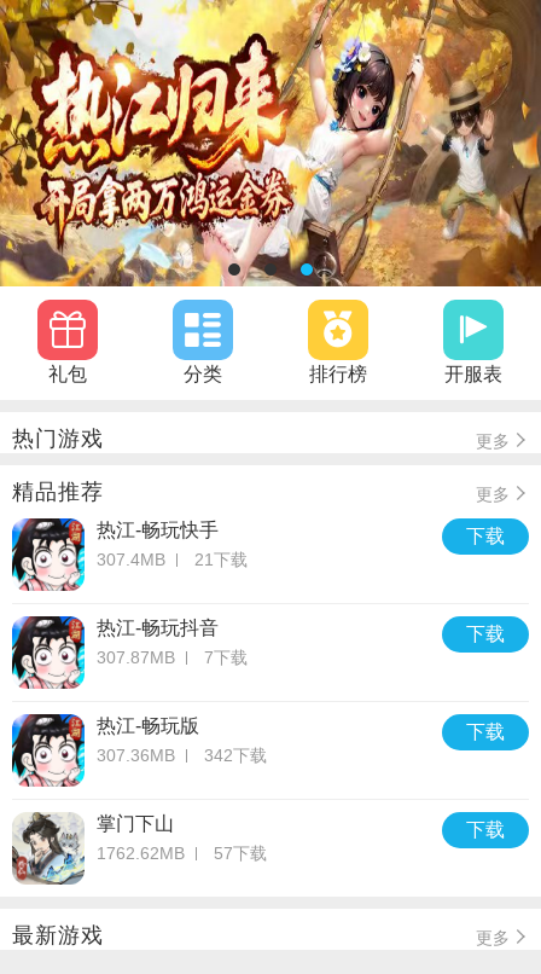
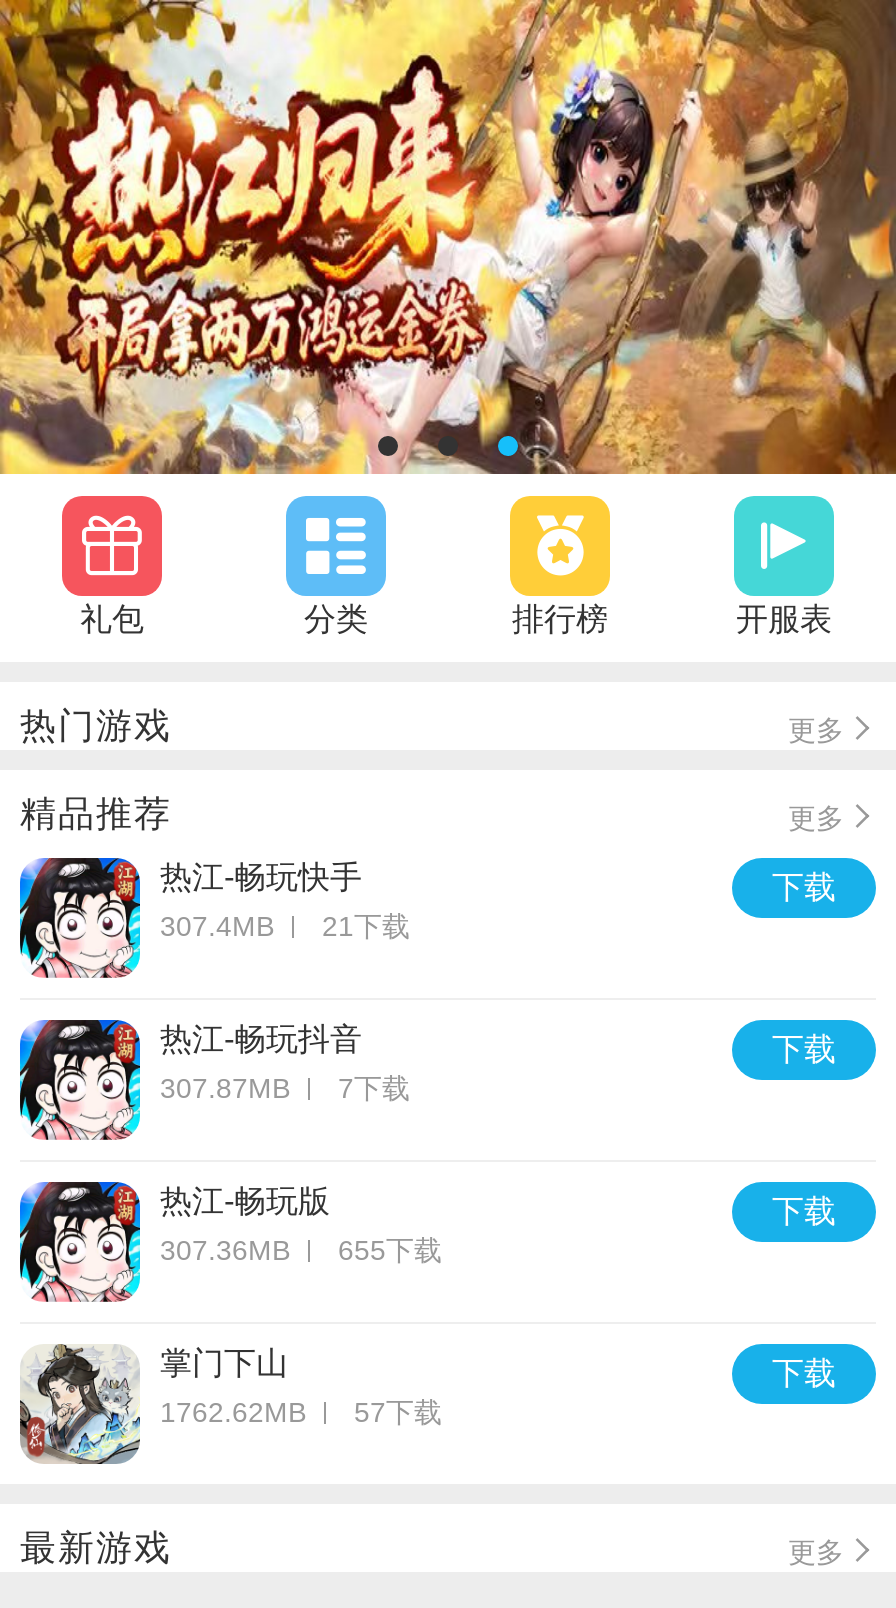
[97,746,267,765] 307.36MB 342下载 -> [160,1234,442,1266] 307.36MB 655下载

